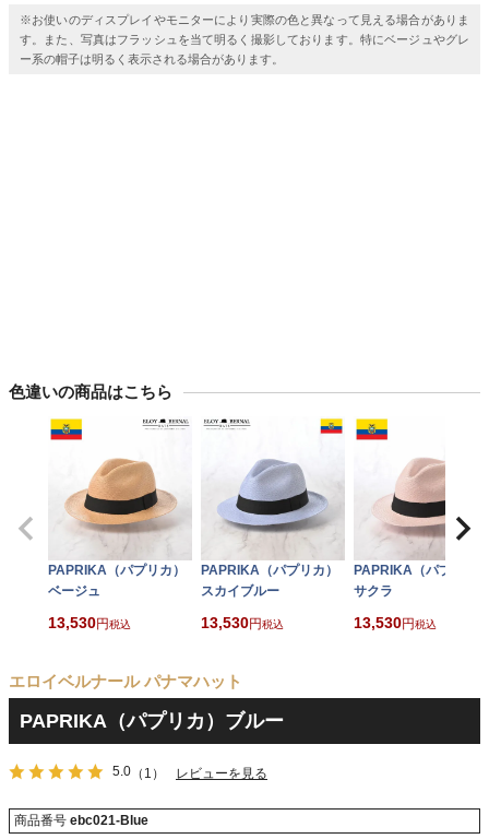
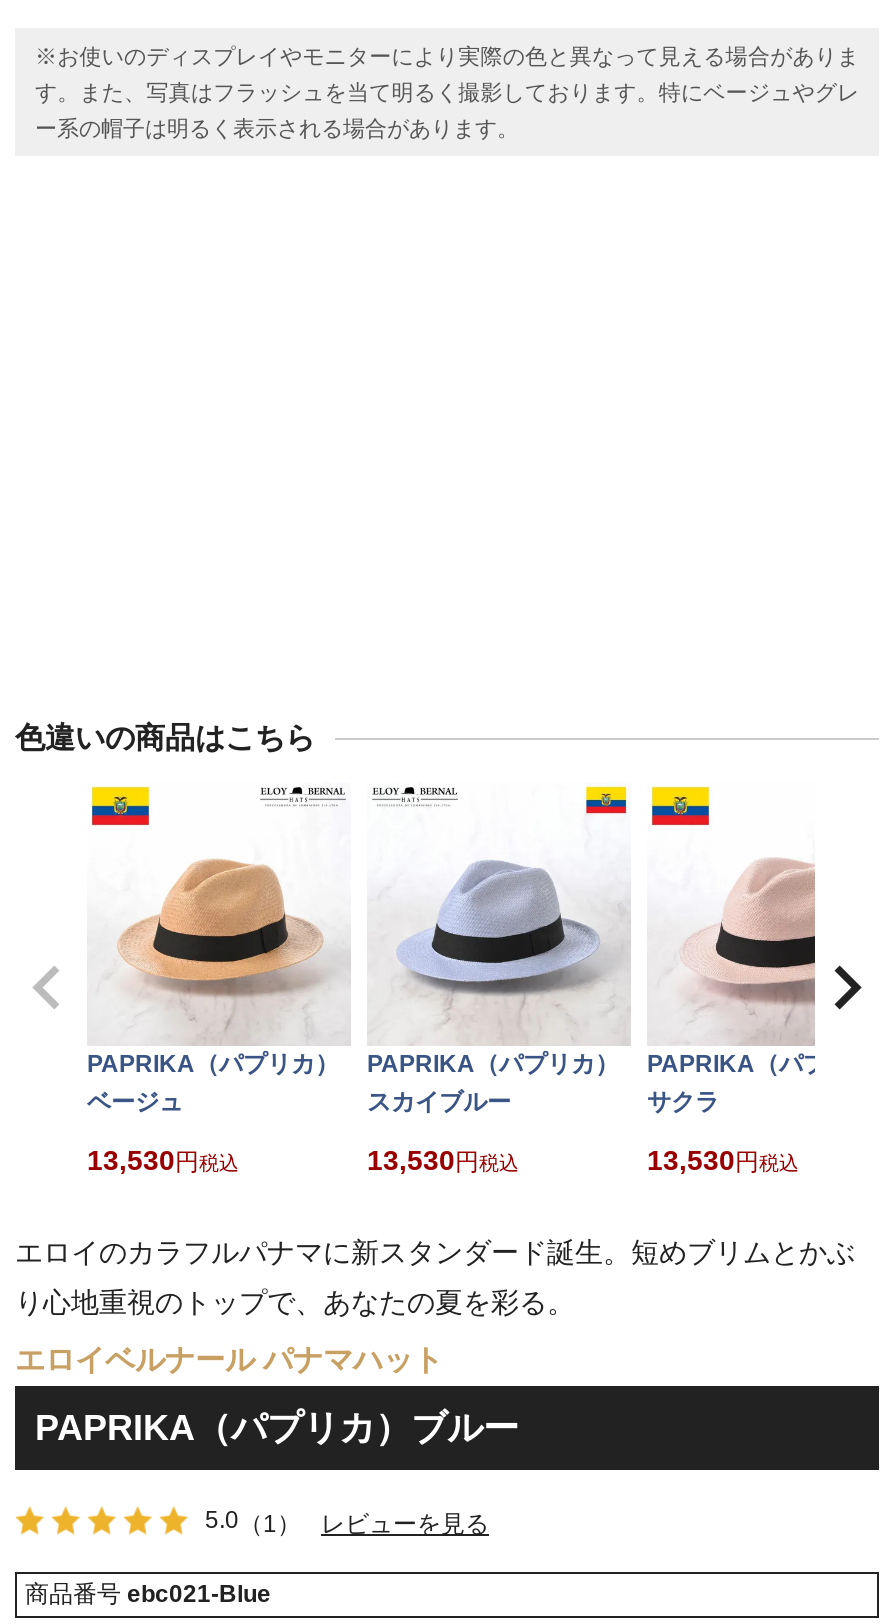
none -> [15,1236,855,1318] エロイのカラフルパナマに新スタンダード誕生。短めブリムとかぶ | り心地重視のトップで、あなたの夏を彩る。

